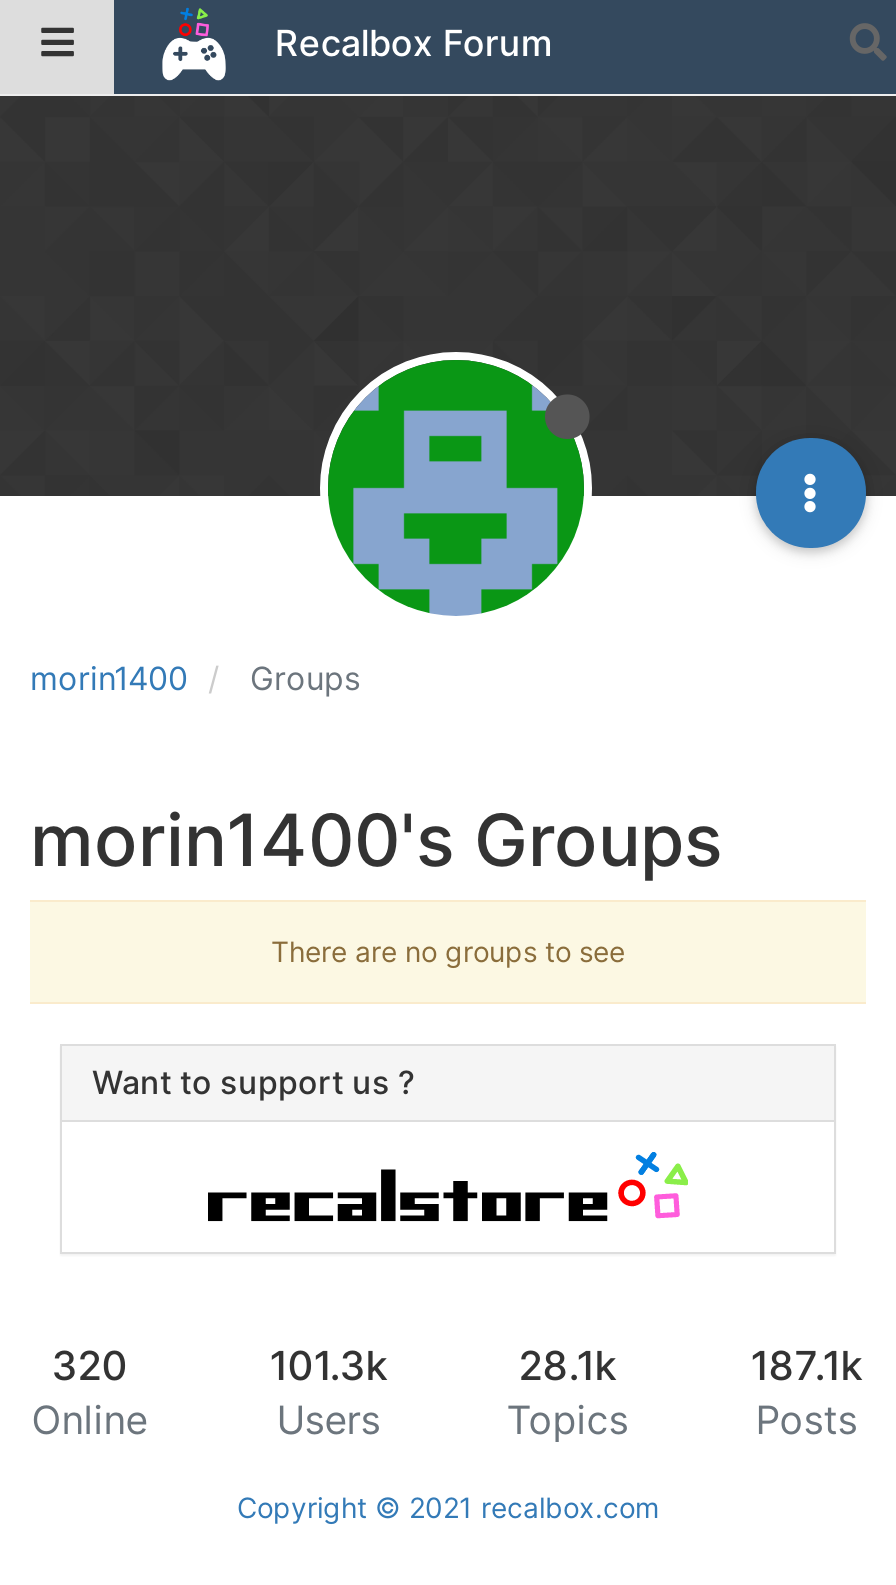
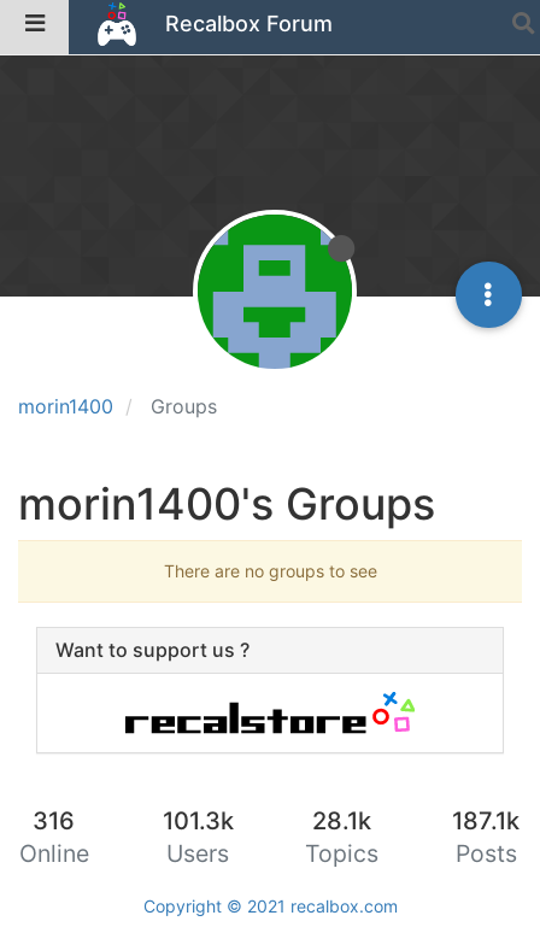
[52,1343,128,1391] 320 -> [33,807,75,836] 316

